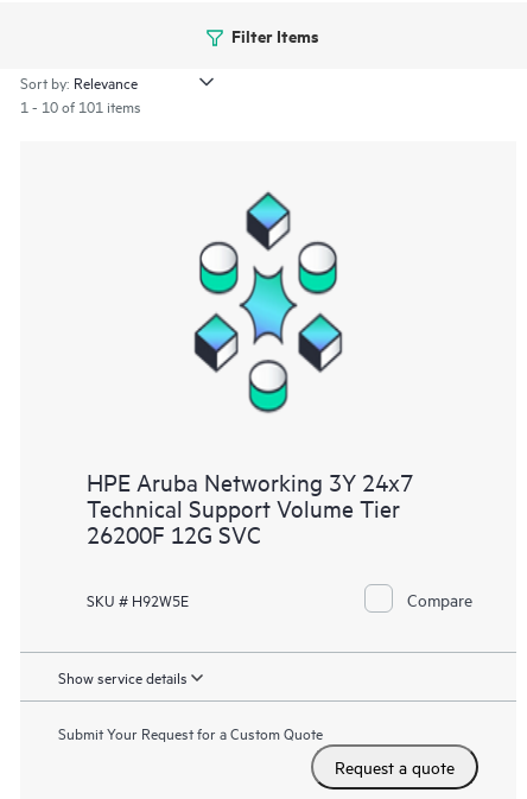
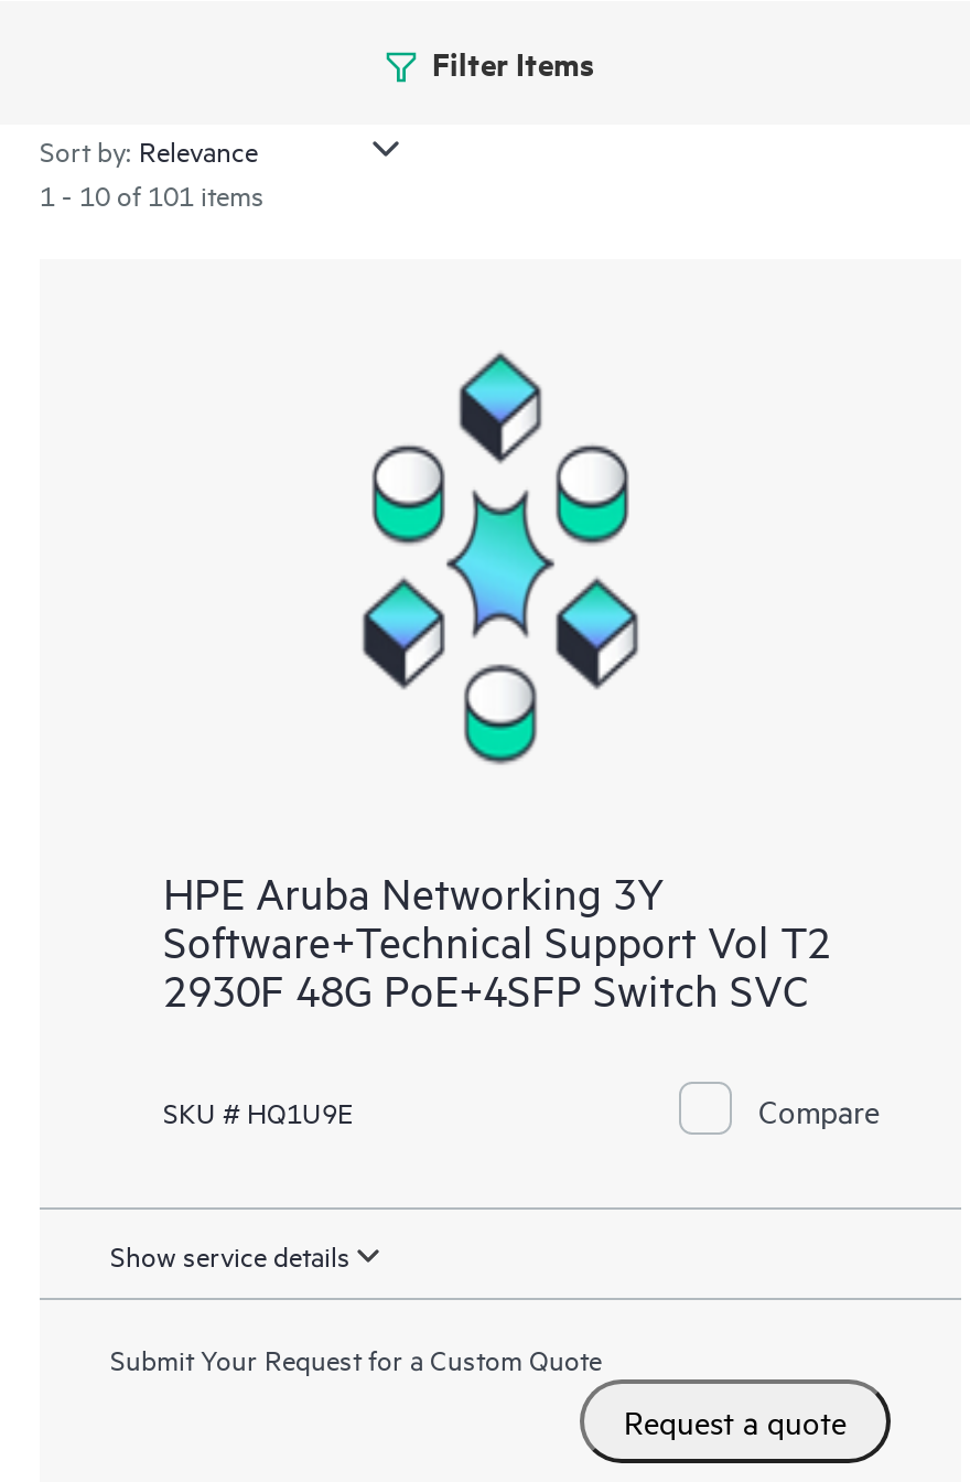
[87,466,413,548] HPE Aruba Networking 3Y 24x7 | Technical Support Volume Tier | 26200F 12G SVC -> [163,863,831,1015] HPE Aruba Networking 3Y | Software+Technical Support Vol T2 | 2930F 48G PoE+4SFP Switch SVC
[87,589,189,610] SKU # H92W5E -> [163,1091,353,1130] SKU # HQ1U9E

